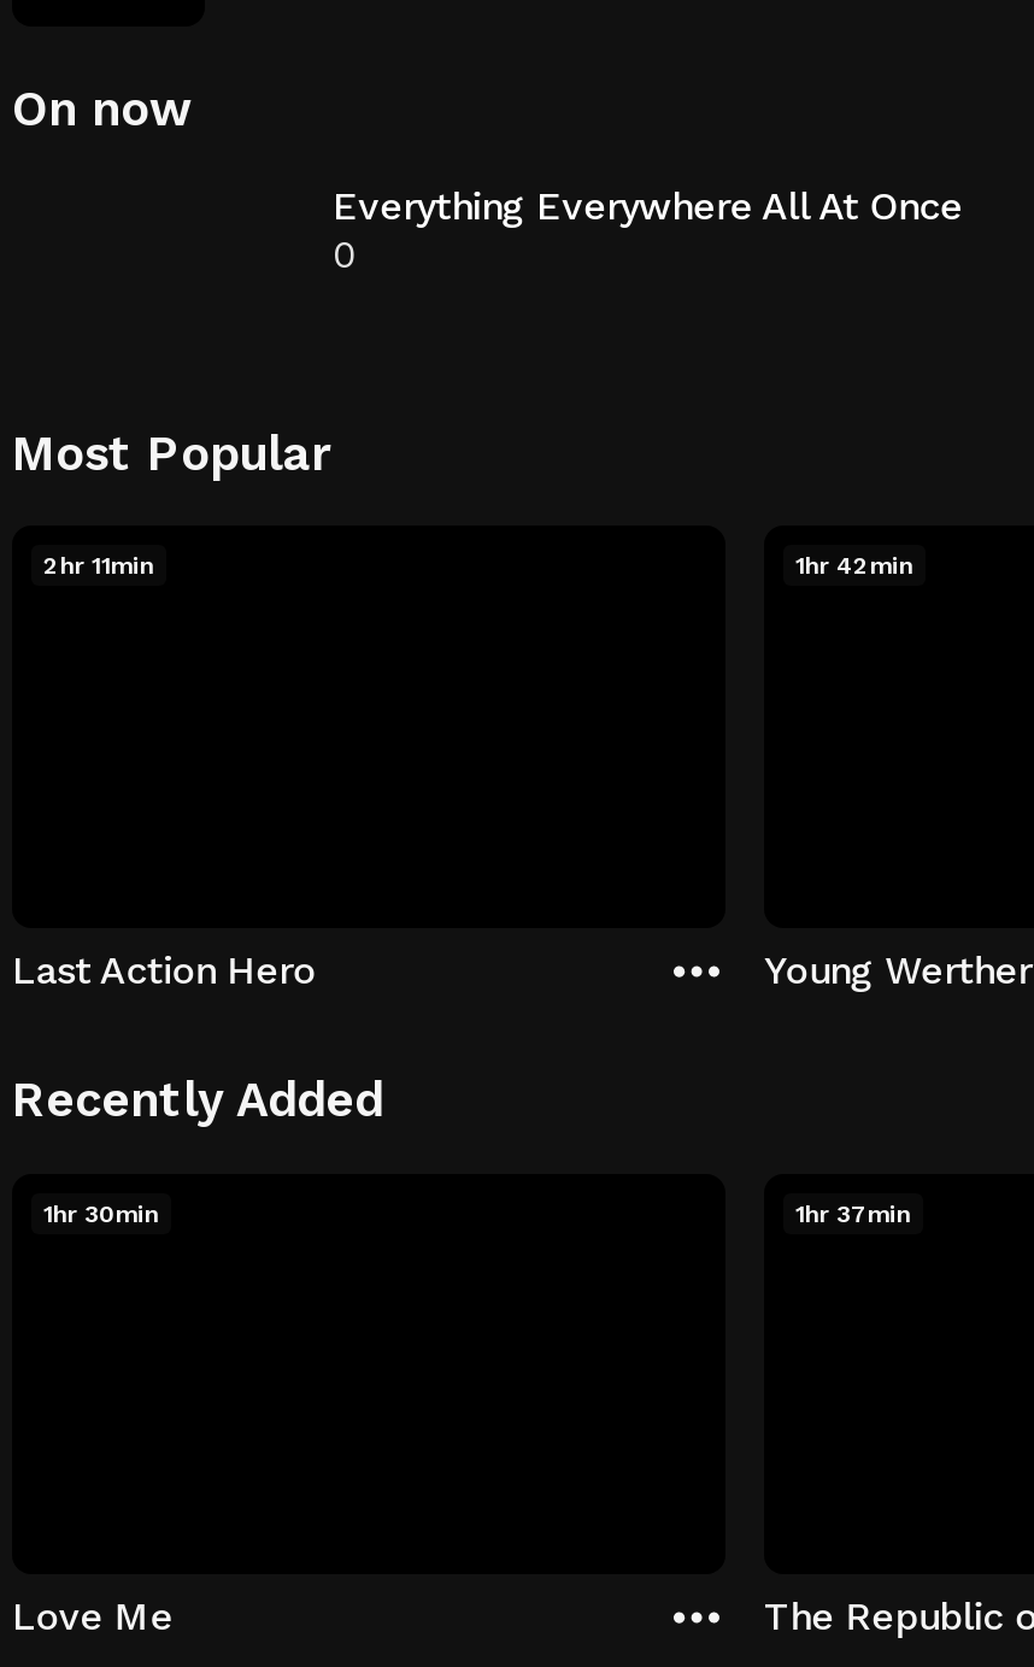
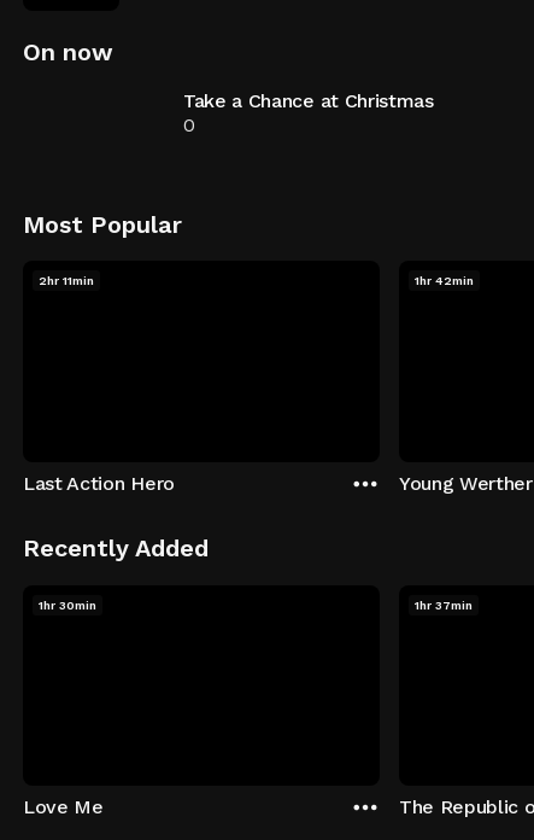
[333,183,963,229] Everything Everywhere All At Once -> [183,89,434,112] Take a Chance at Christmas

